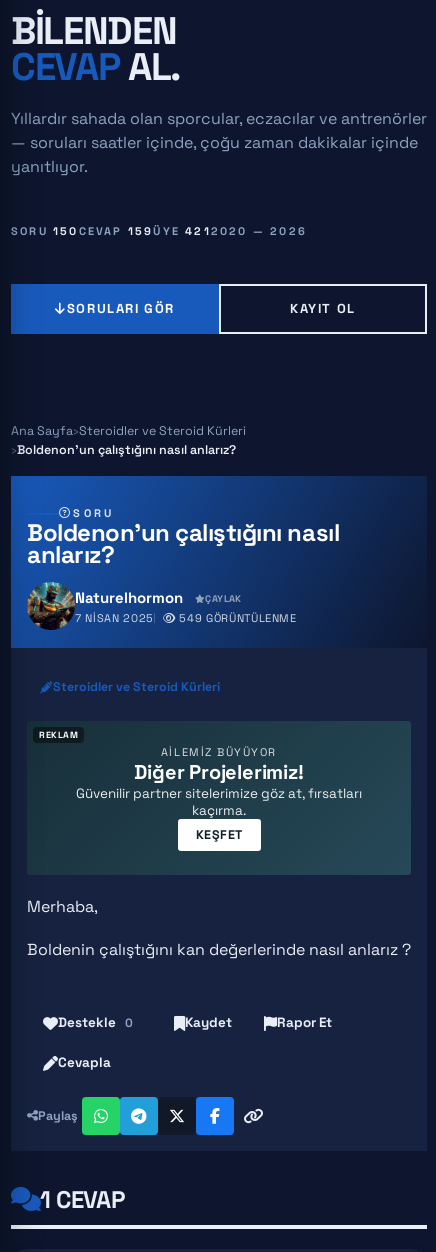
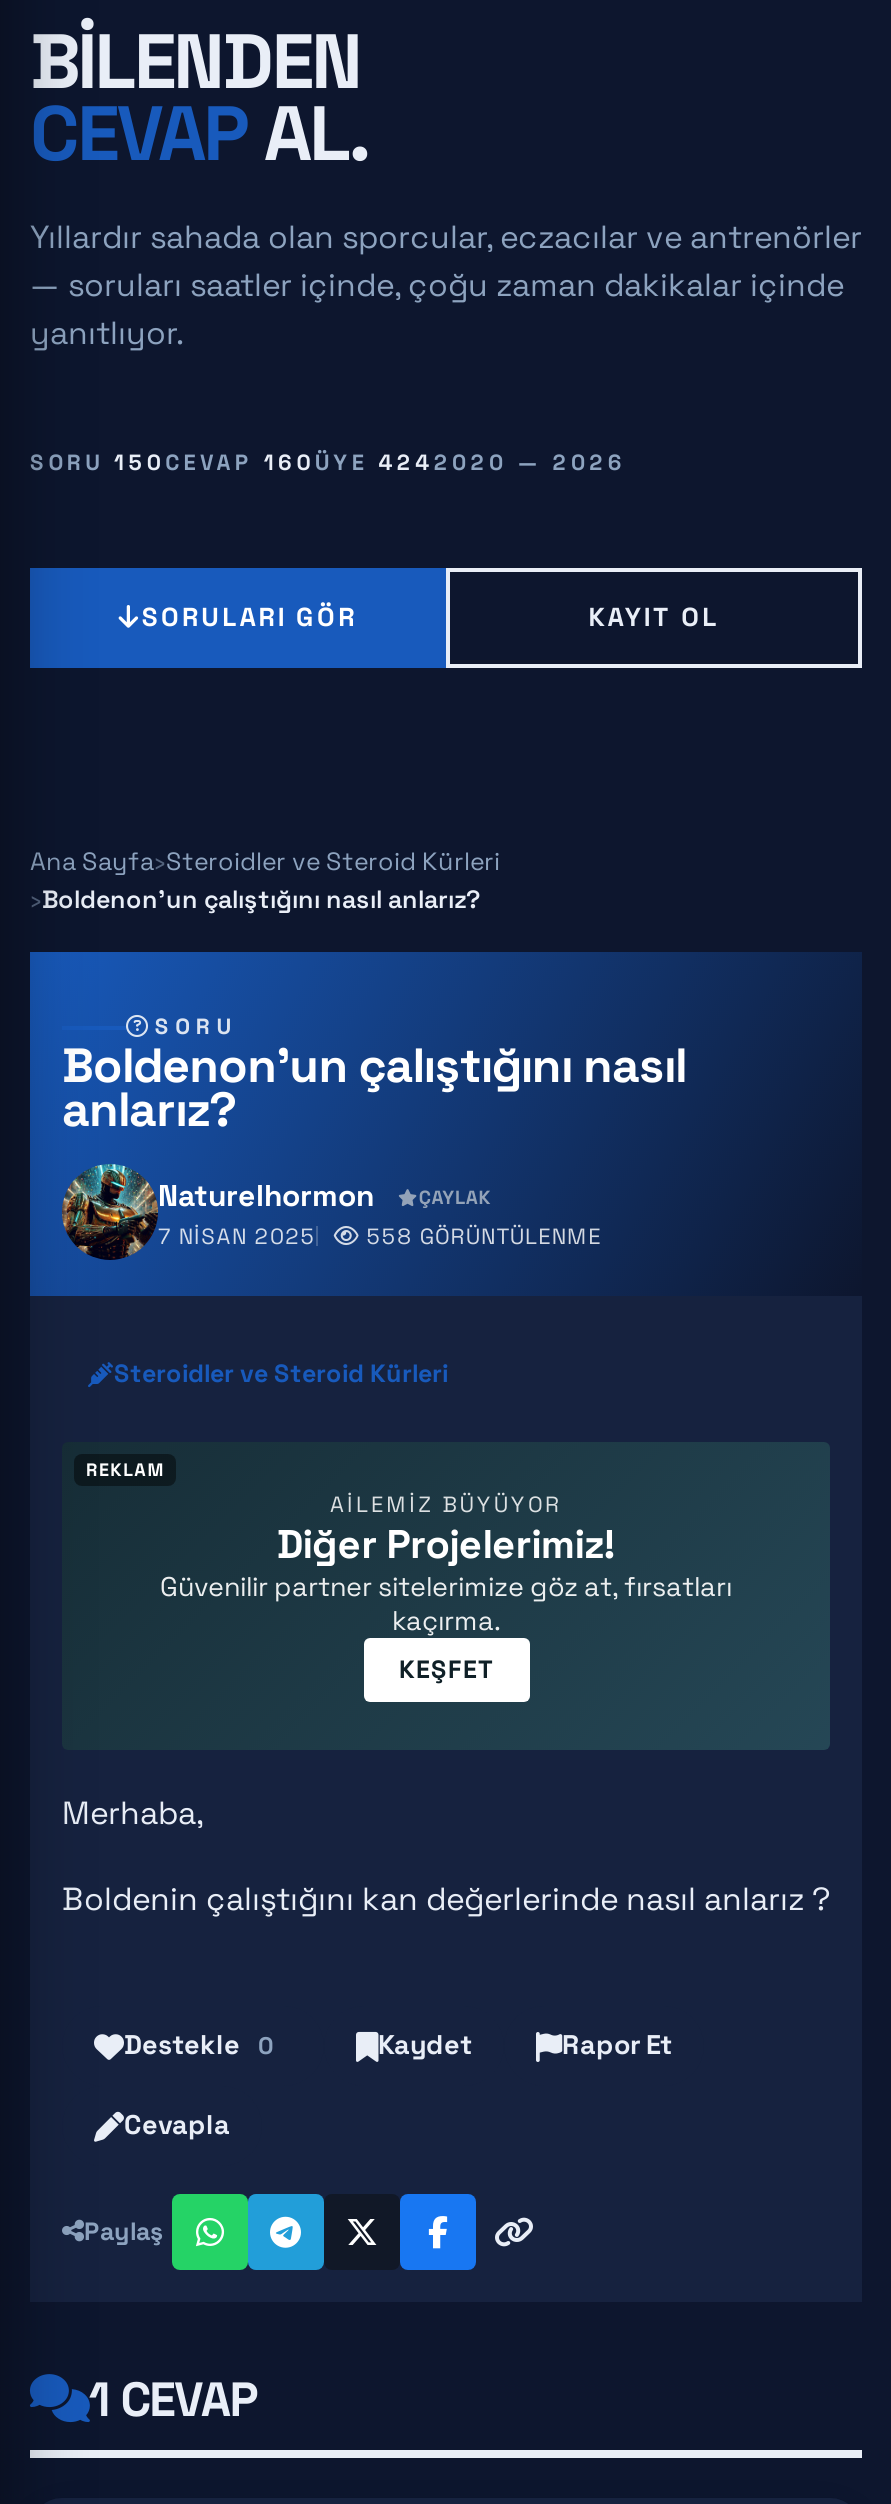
[11,223,307,237] SORU 150 CEVAP 159 ÜYE 421 2020 — 2026 -> [30,447,626,475] SORU 150 CEVAP 160 ÜYE 424 2020 — 2026
[176,611,297,625] 549 GÖRÜNTÜLENME -> [359,1222,602,1250] 558 GÖRÜNTÜLENME

